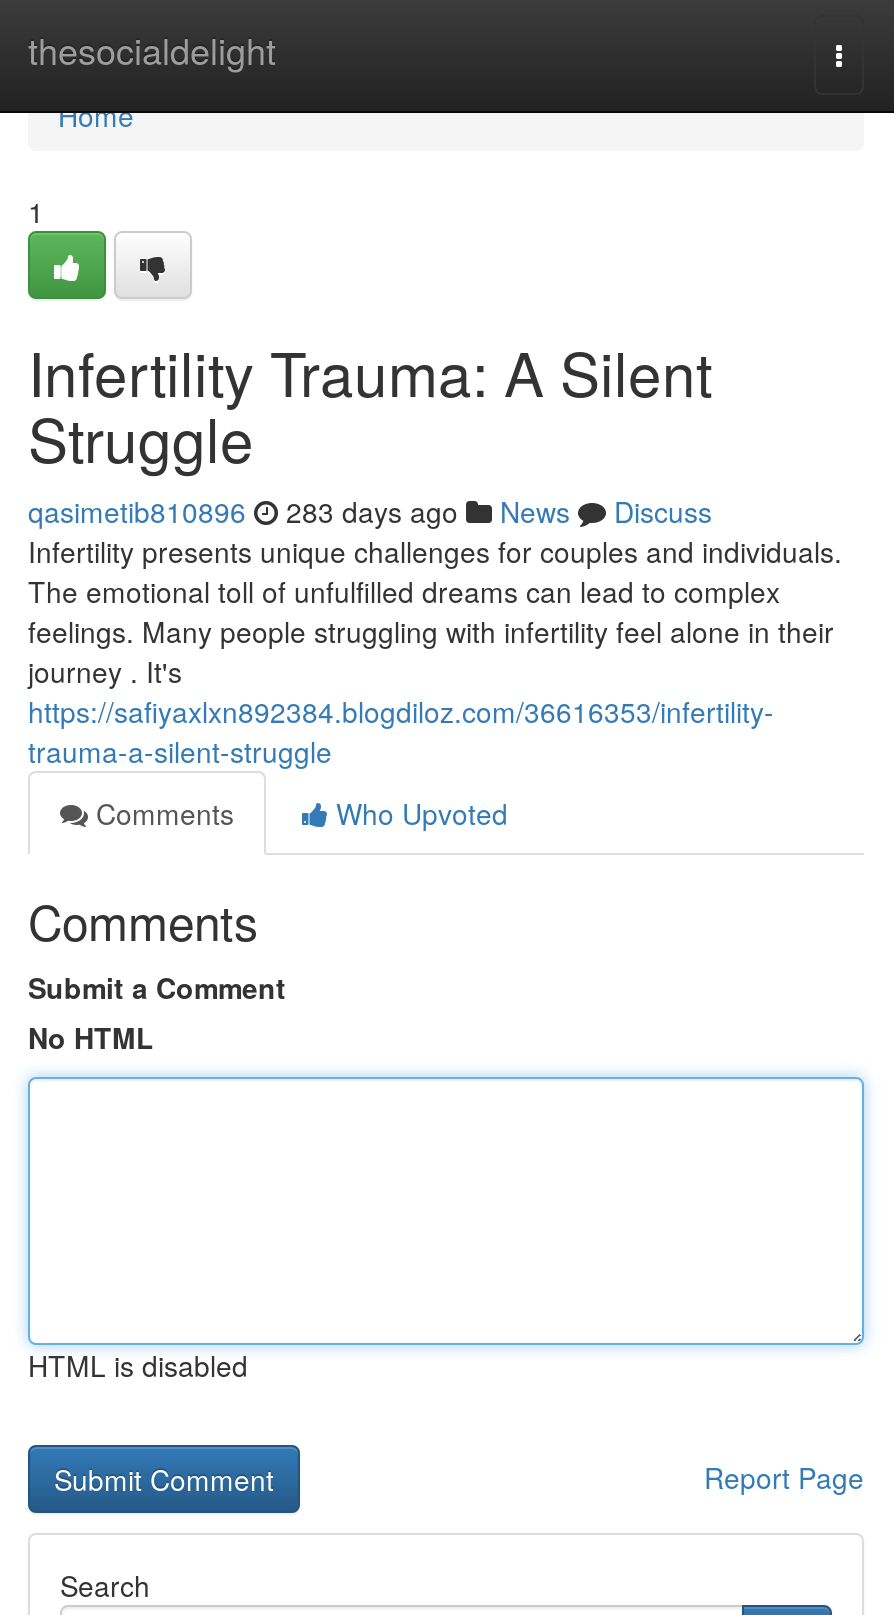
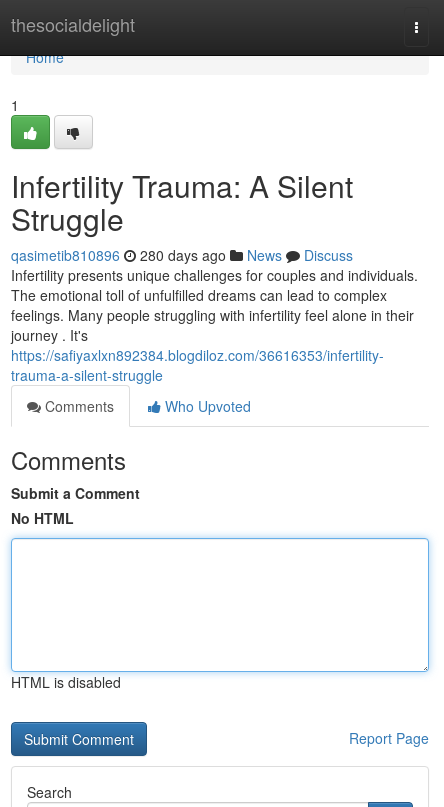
[28,491,712,531] qasimetib810896 283 days ago News Discuss -> [11,245,353,265] qasimetib810896 280 days ago News Discuss

